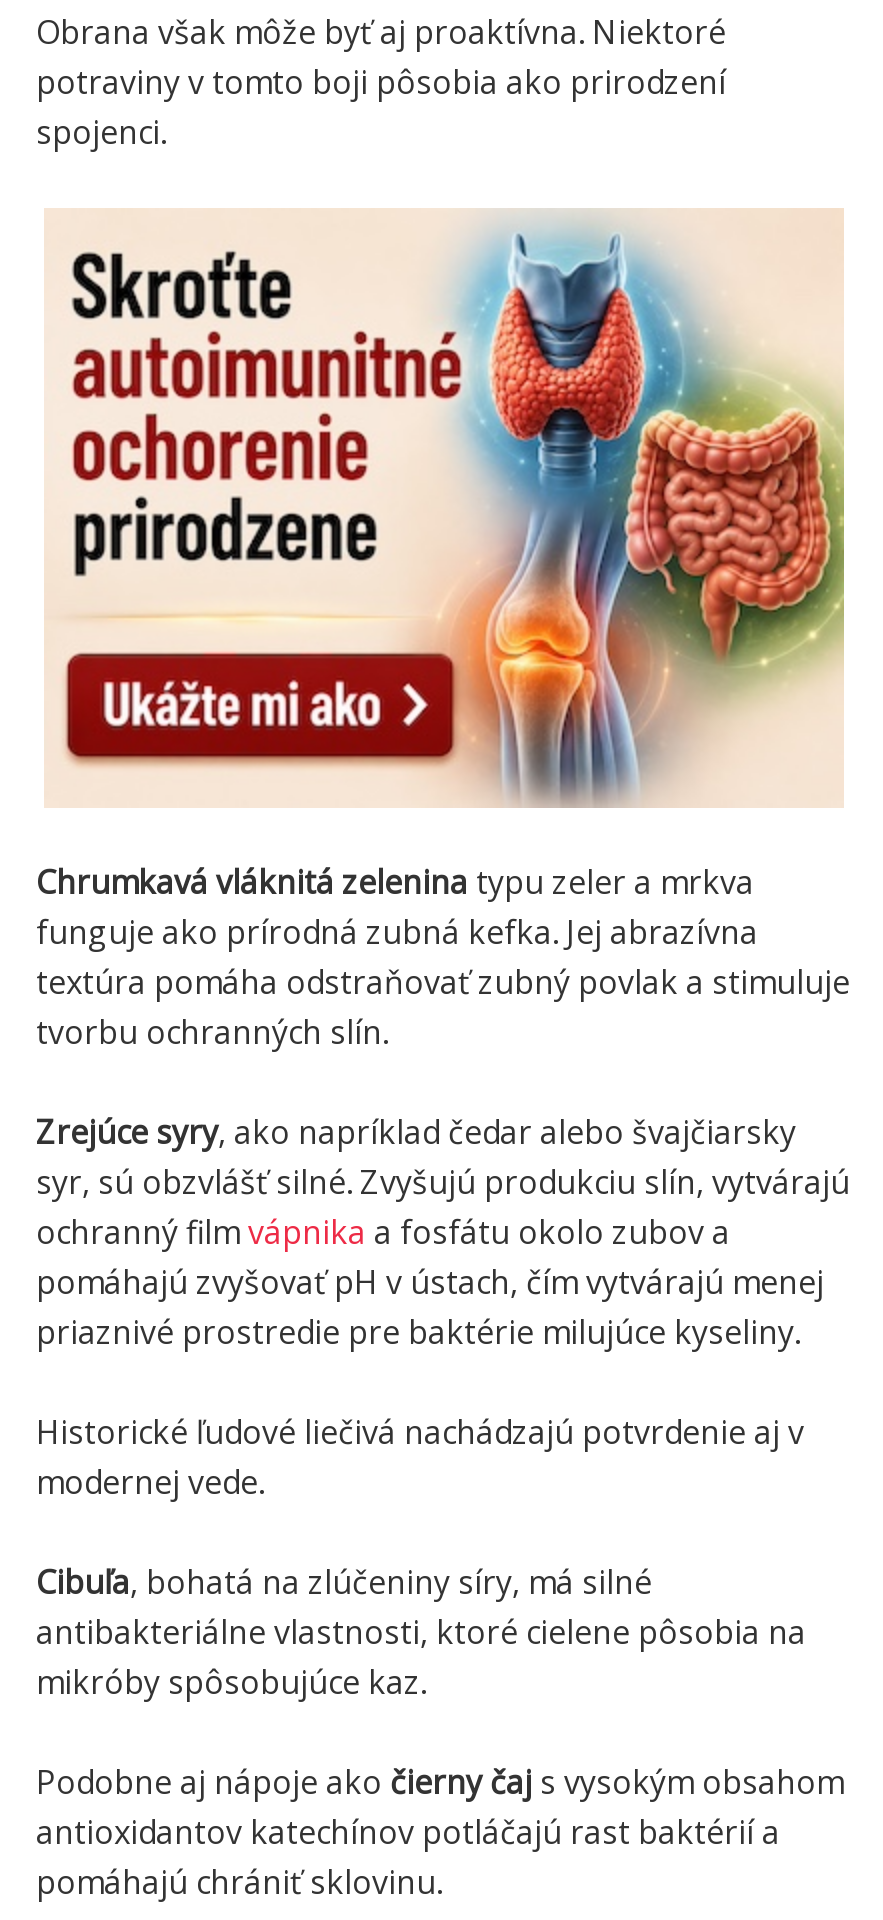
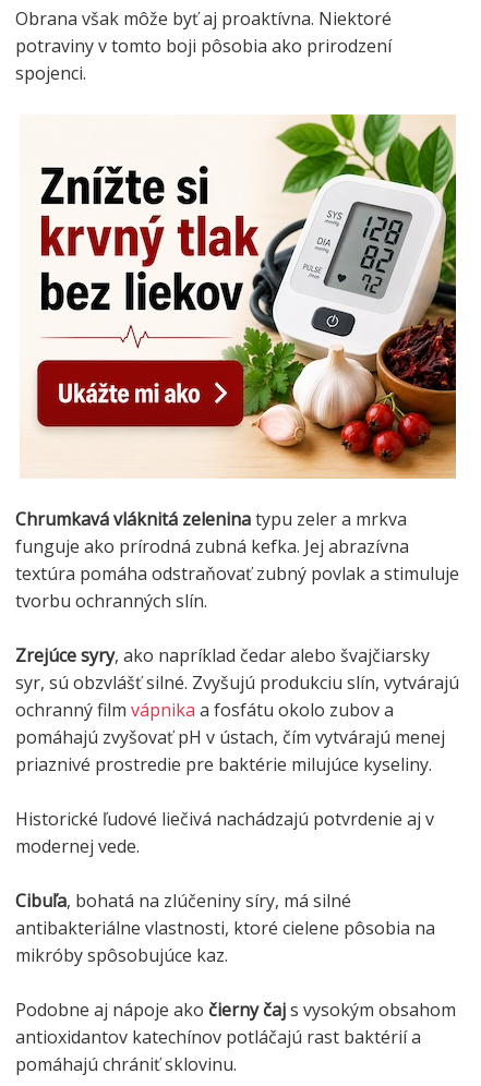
[46,208,846,808] [image] -> [23,113,457,479] [image]

